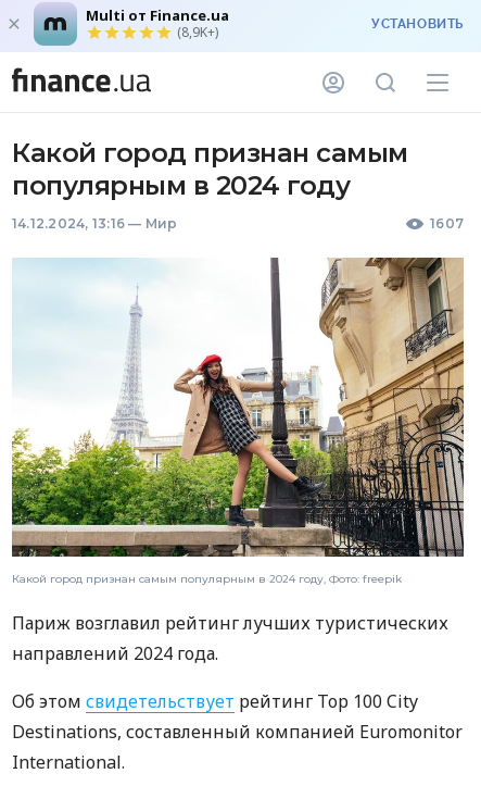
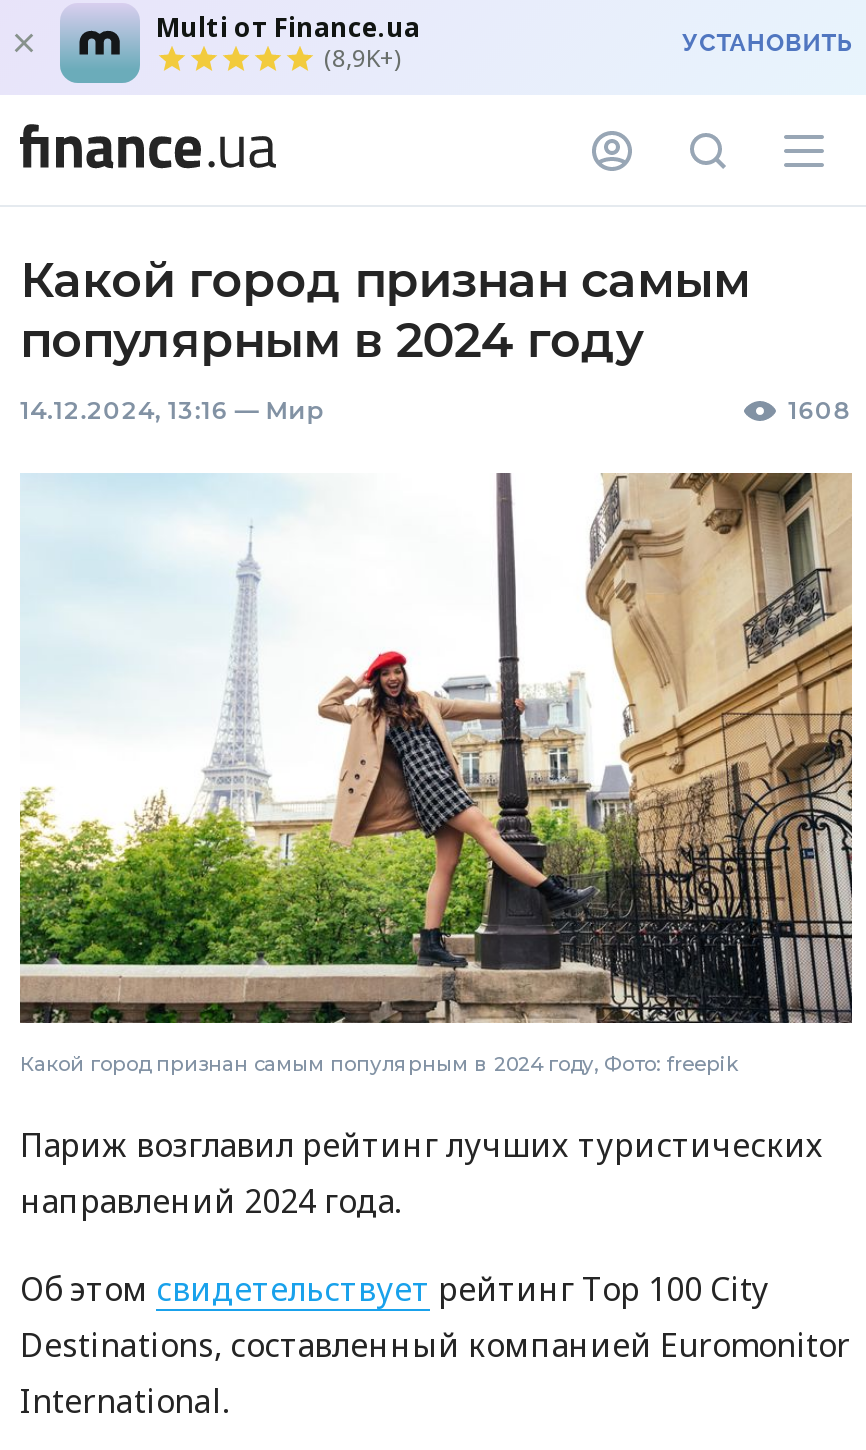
[430,215,464,232] 1607 -> [788,395,852,425] 1608

